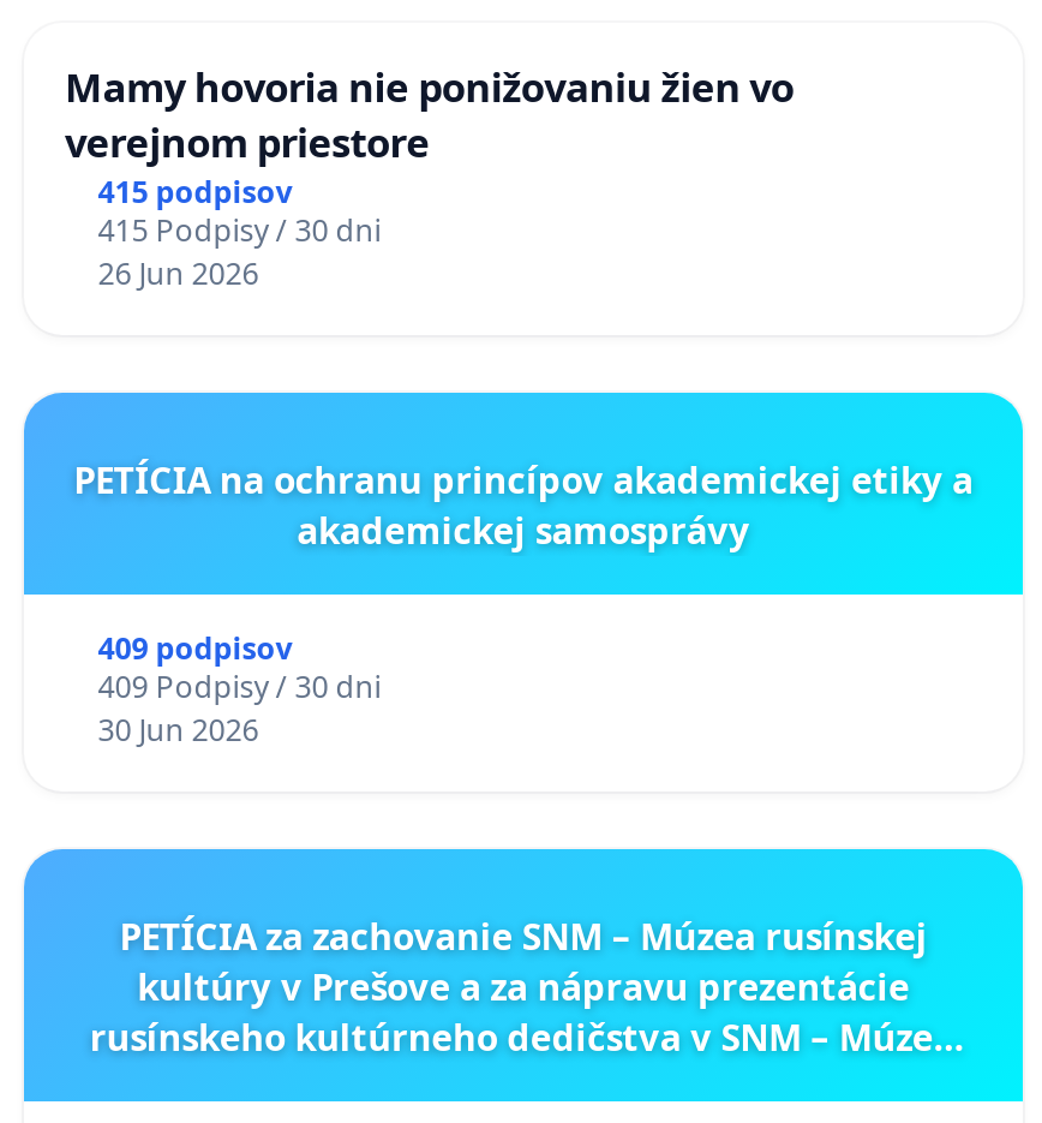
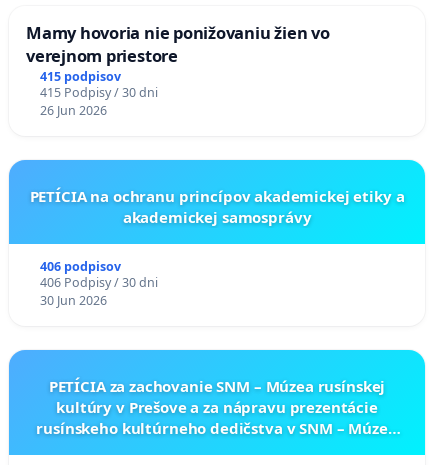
[98,628,292,669] 409 podpisov -> [40,258,121,275] 406 podpisov
[98,666,381,707] 409 Podpisy / 30 dni -> [40,274,158,291] 406 Podpisy / 30 dni

